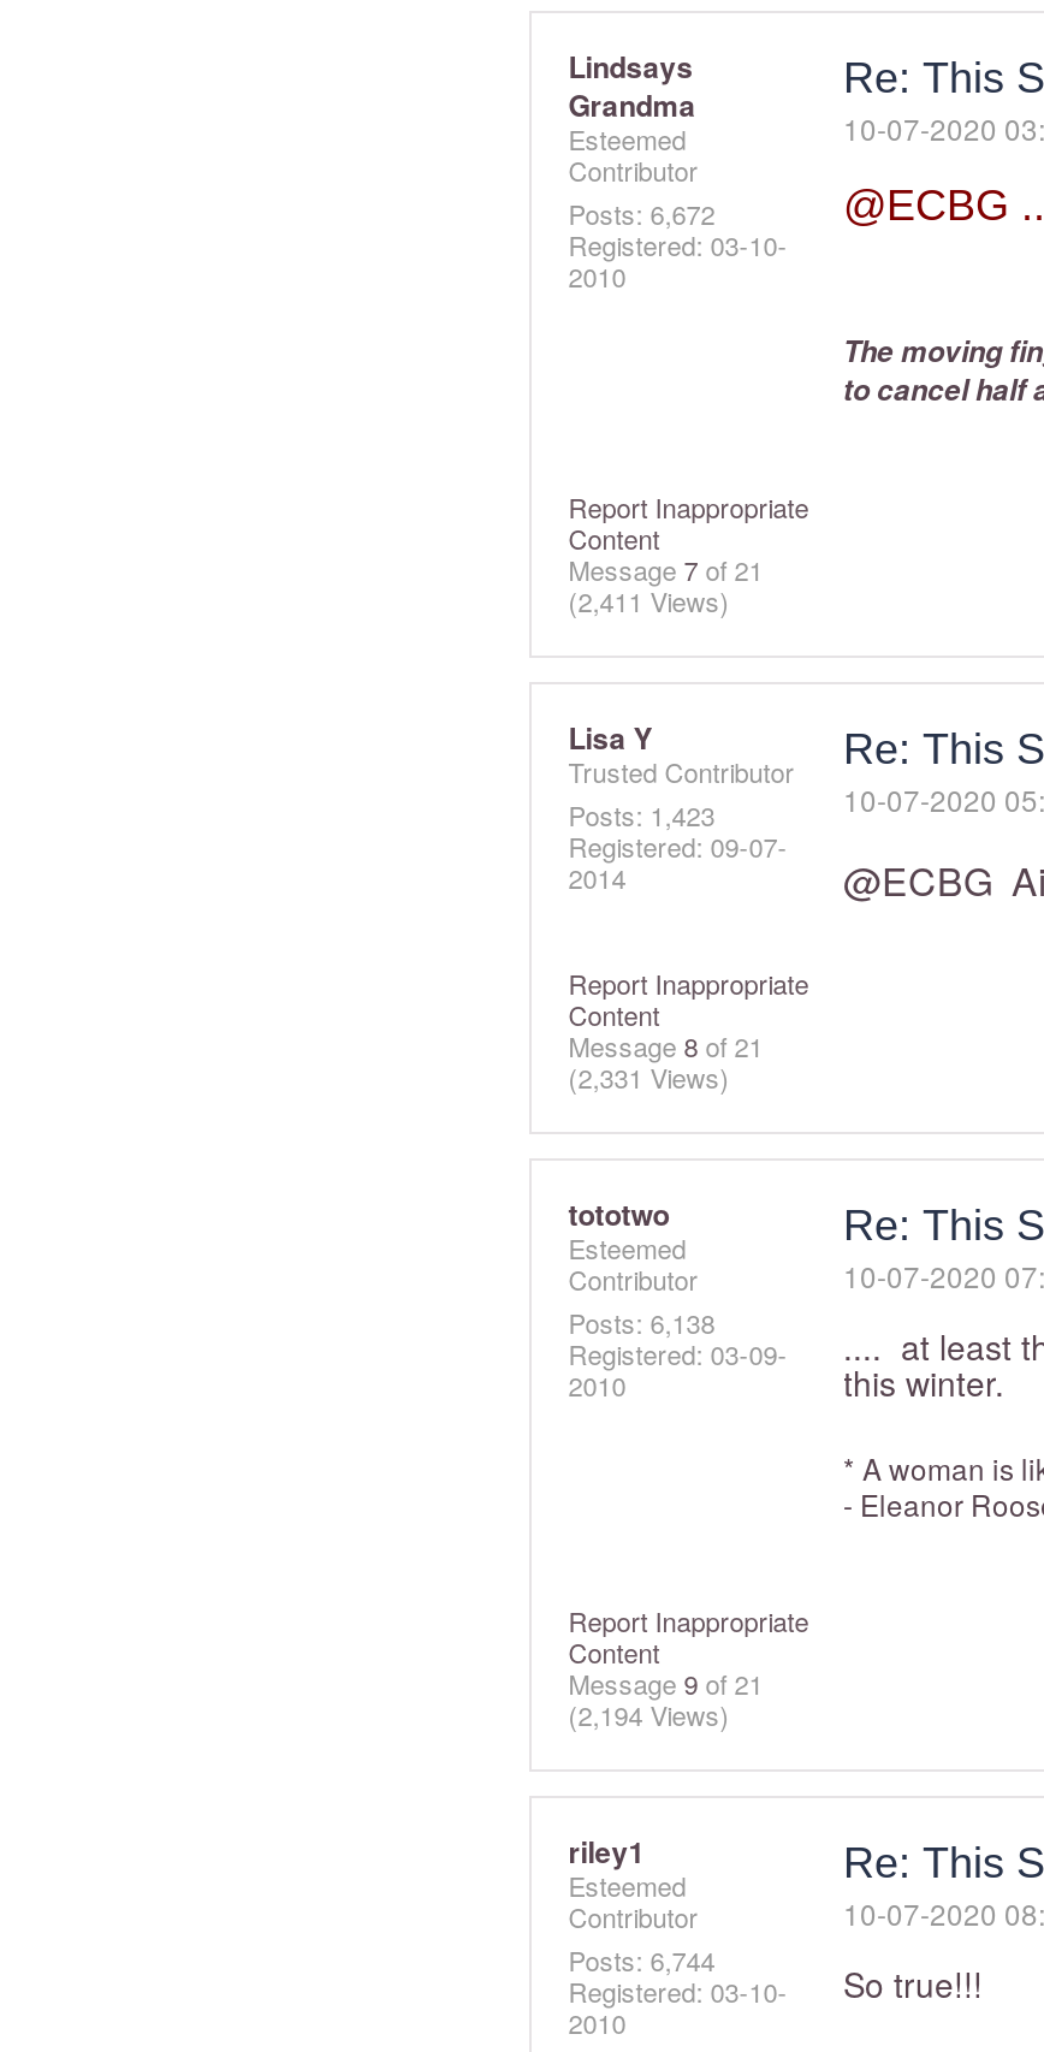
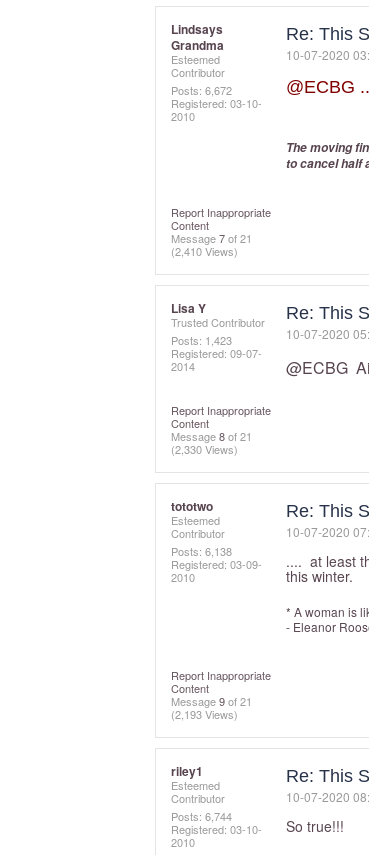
[568,581,729,619] (2,411 Views) -> [171,243,238,259] (2,410 Views)
[568,1057,729,1096] (2,331 Views) -> [171,441,238,457] (2,330 Views)
[568,1695,729,1733] (2,194 Views) -> [171,706,238,722] (2,193 Views)

